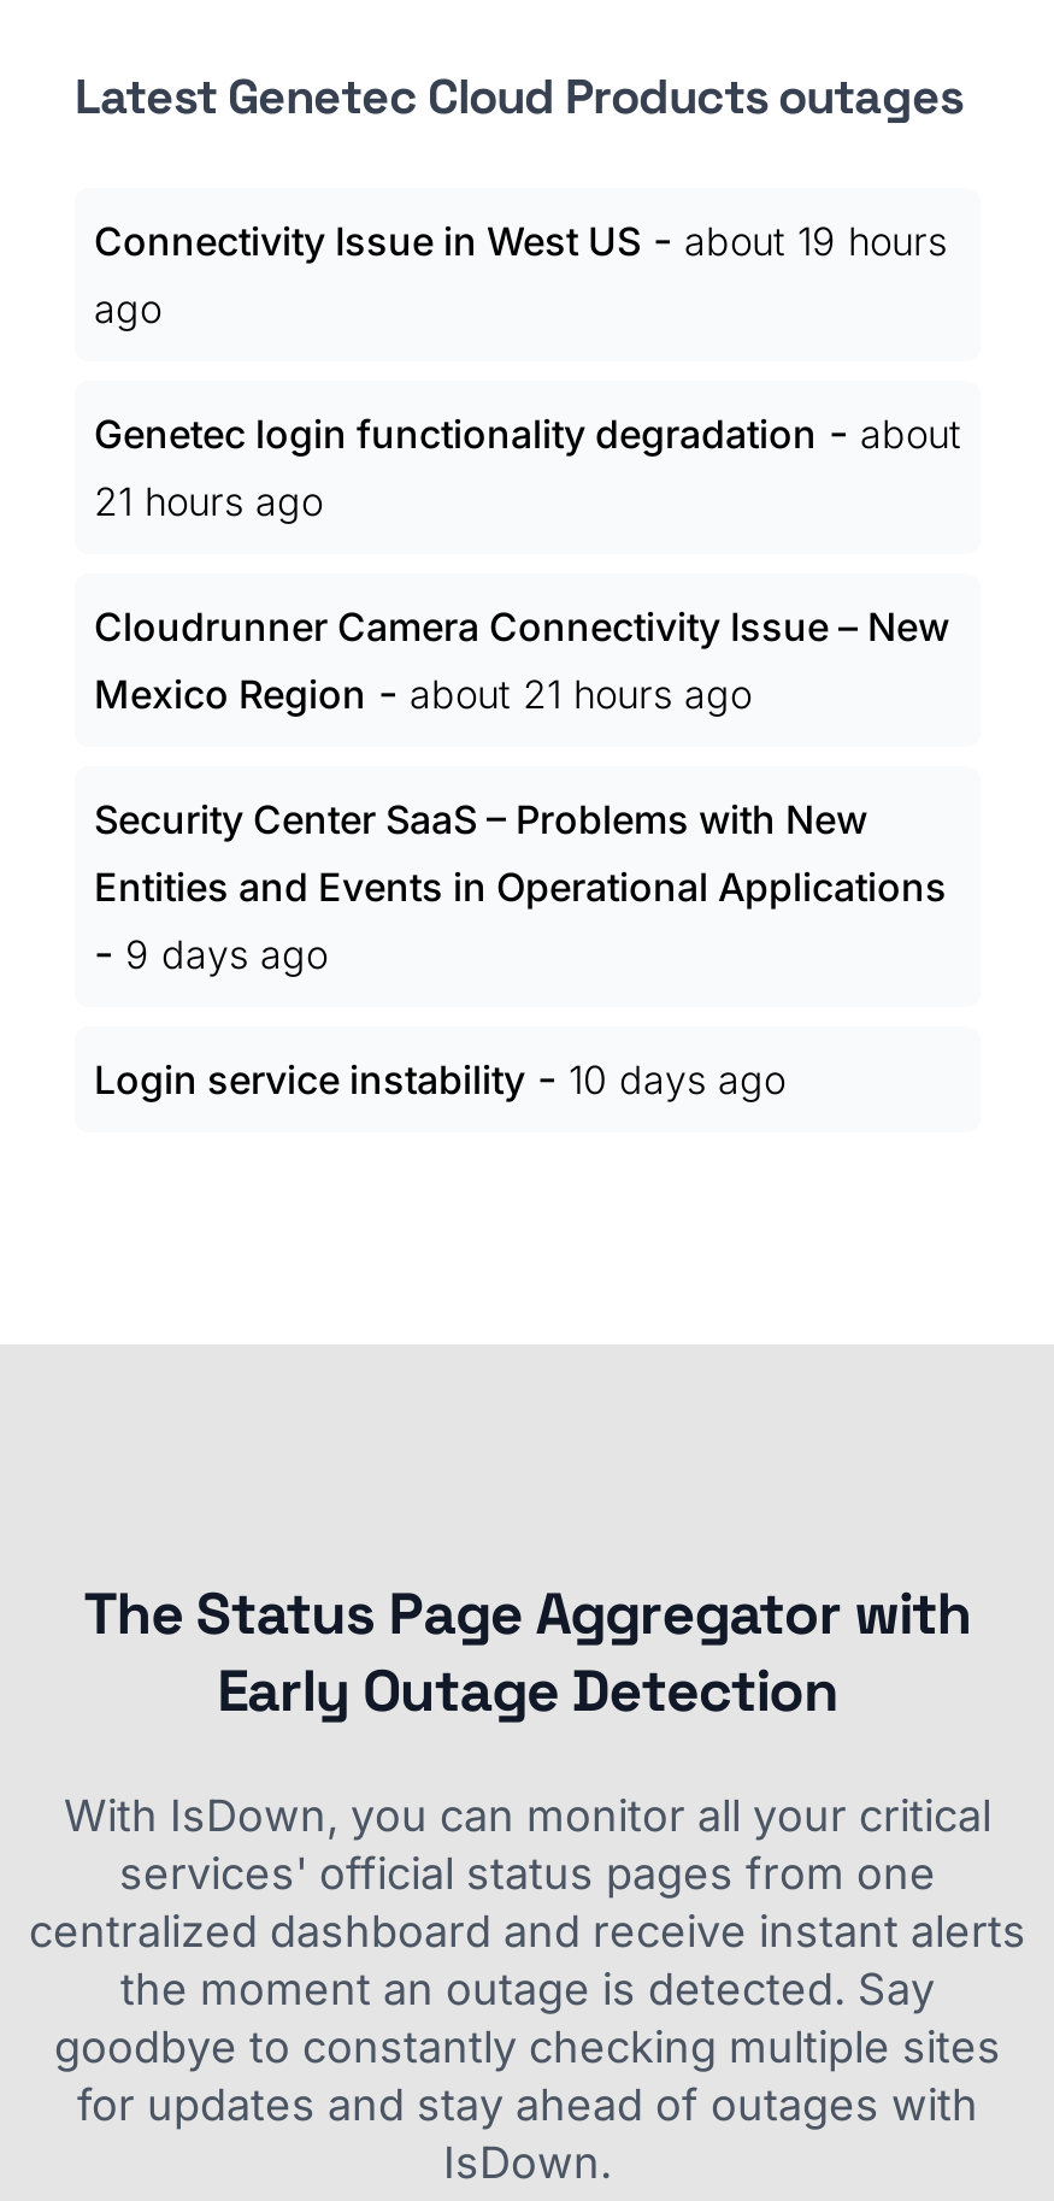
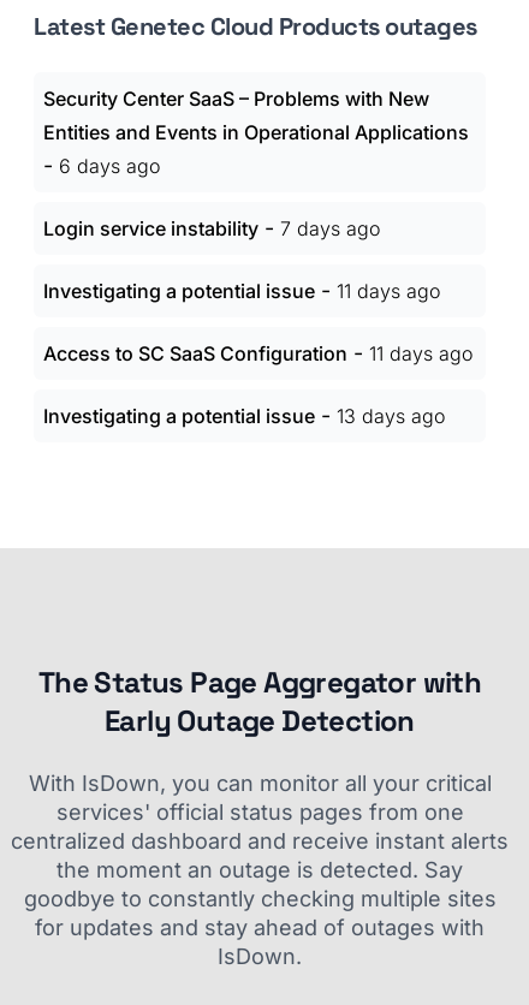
[94,214,961,718] Connectivity Issue in West US - about 19 hours | ago | Genetec login functionality degradation - about | 21 hours ago | Cloudrunner Camera Connectivity Issue – New | Mexico Region - about 21 hours ago -> none
moved [94,795,947,911] -> [43,87,469,144]: Security Center SaaS – Problems with New | Entities and Events in Operational Applications
[94,928,785,1104] - 9 days ago | Login service instability - 10 days ago -> [43,153,472,428] - 6 days ago | Login service instability - 7 days ago | Investigating a potential issue - 11 days ago | Access to SC SaaS Configuration - 11 days ago | Investigating a potential issue - 13 days ago

